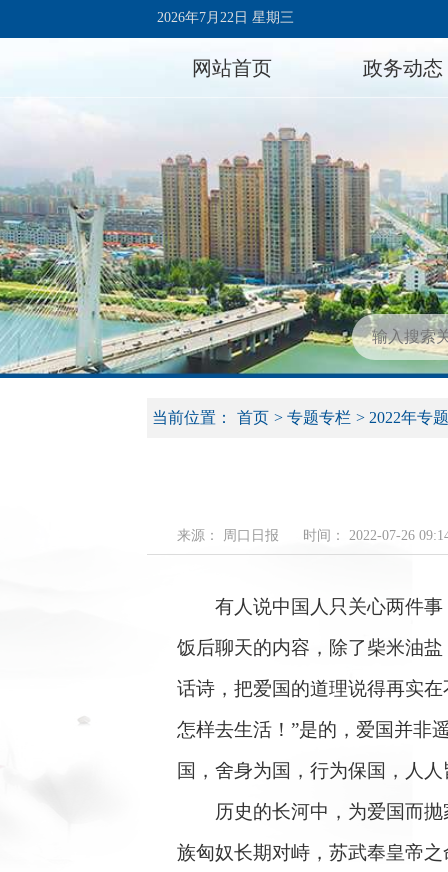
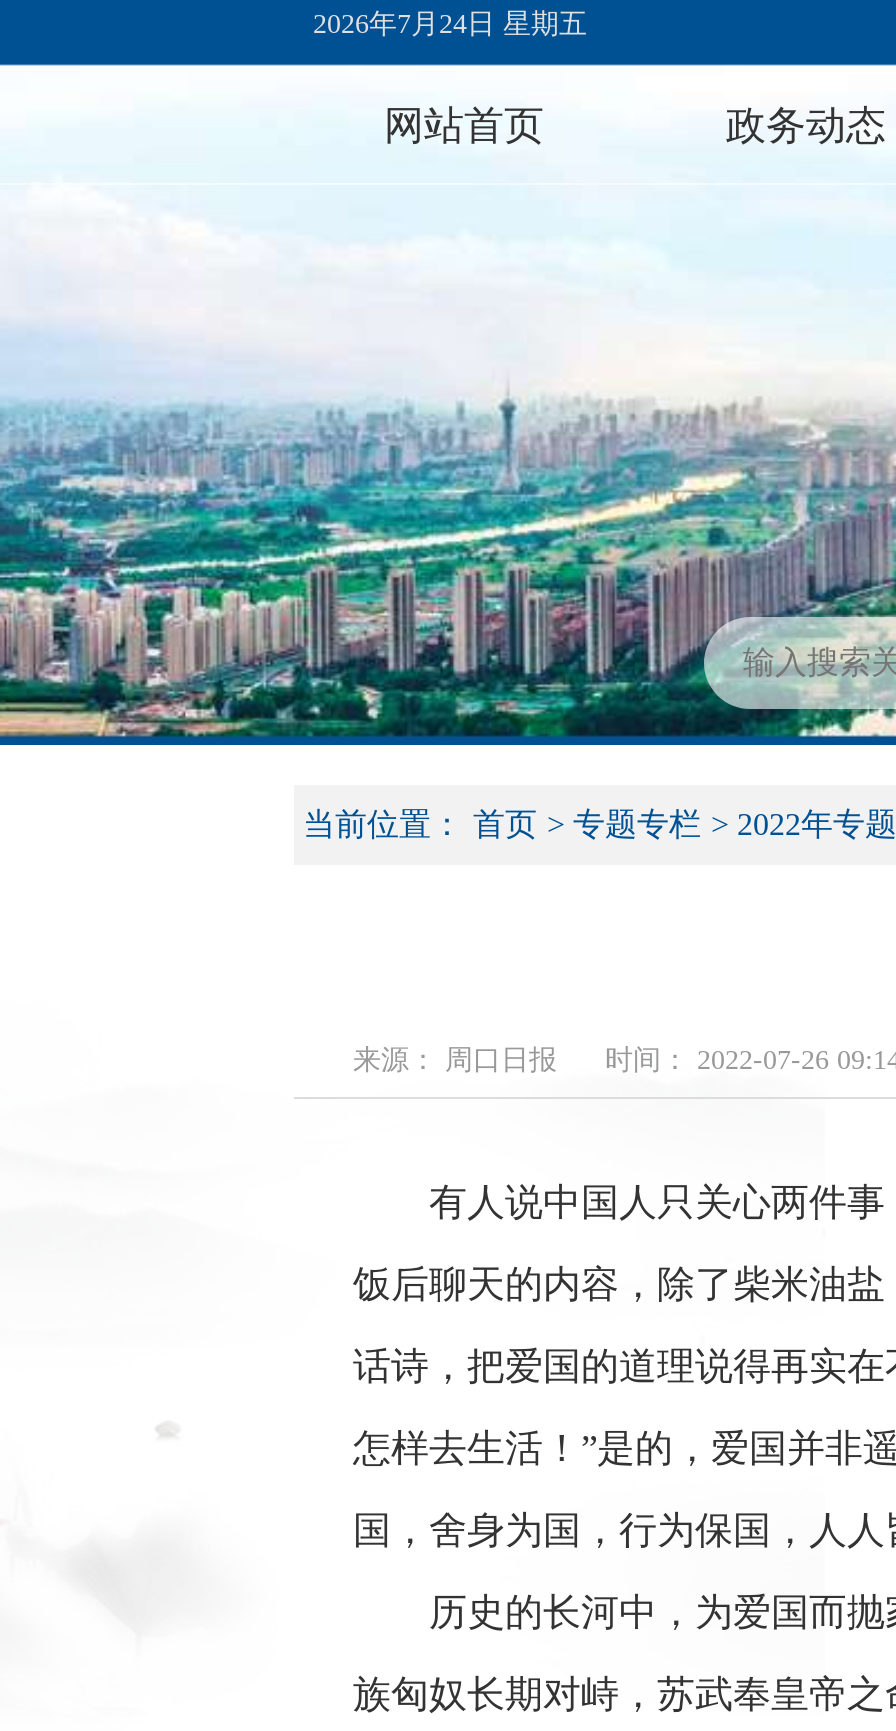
[156,10,293,25] 2026年7月22日 星期三 -> [313,9,587,39] 2026年7月24日 星期五
[3,126,445,375] [image] -> [6,243,890,737] [image]

